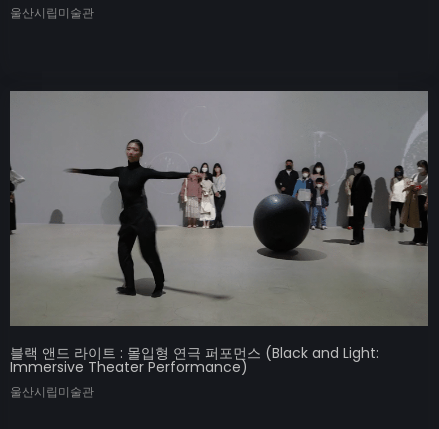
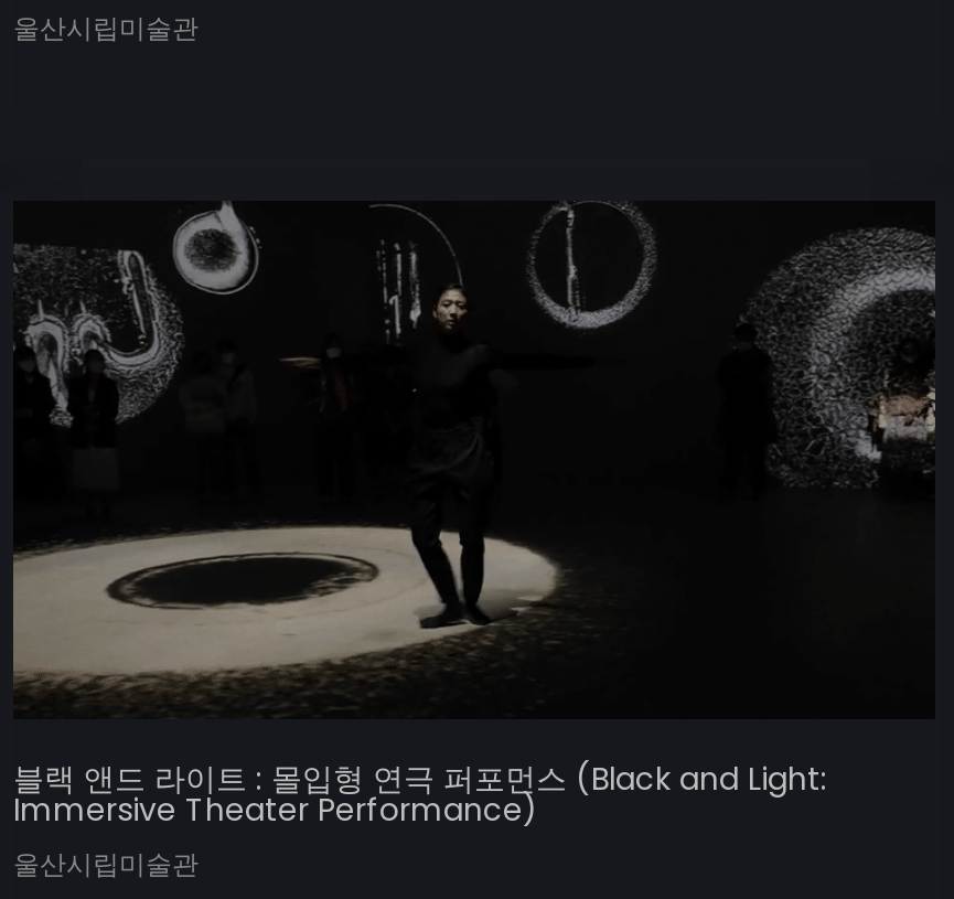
[9,90,429,327] [image] -> [13,201,937,719] [image]

